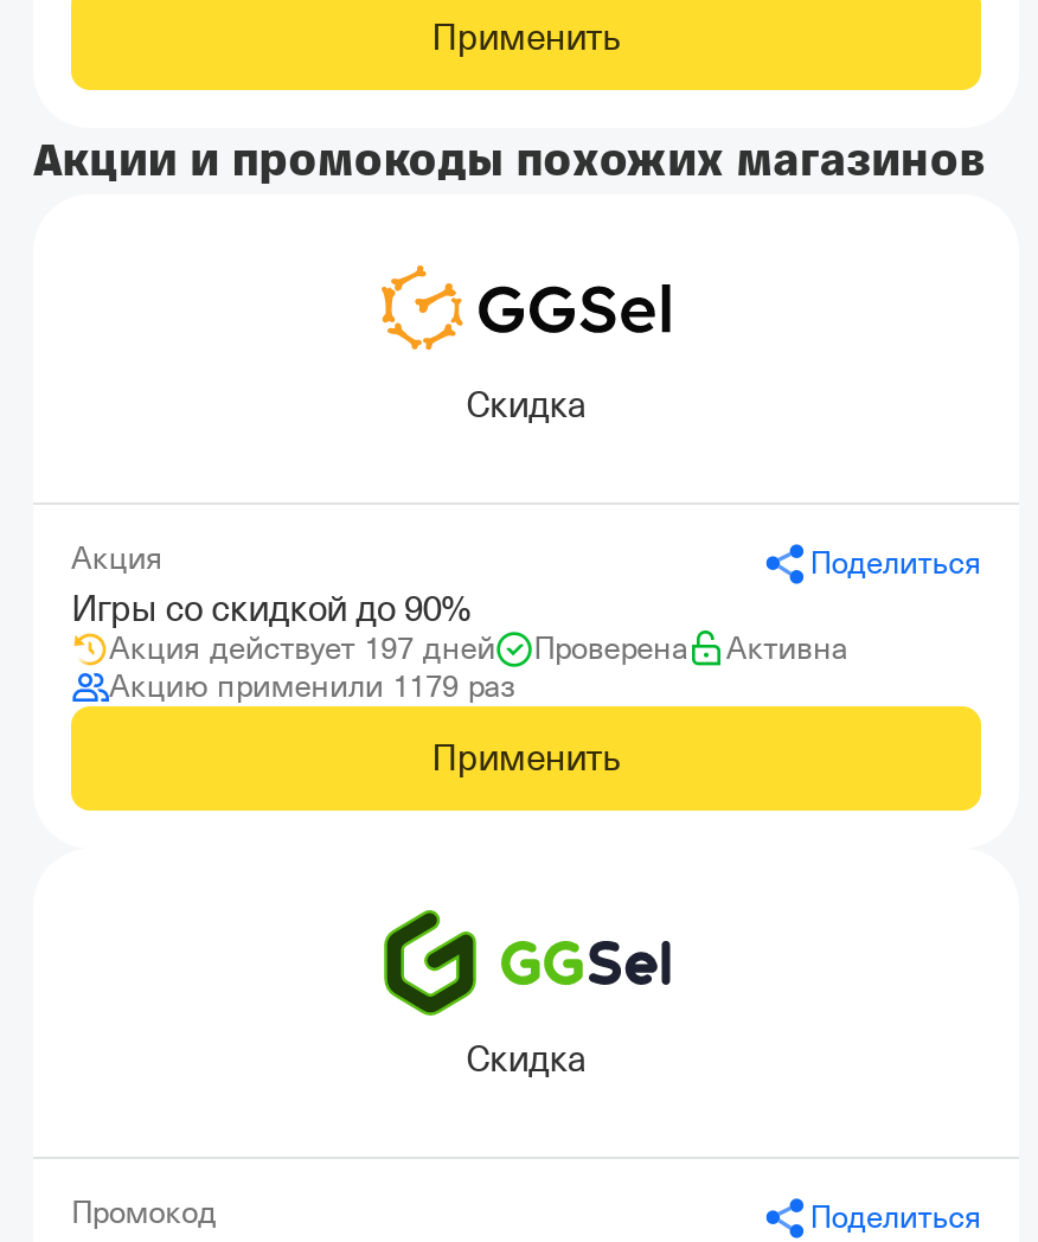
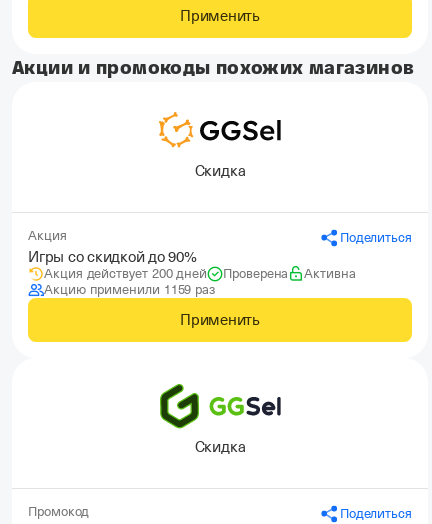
[109,630,496,666] Акция действует 197 дней -> [44,266,207,281] Акция действует 200 дней
[109,668,514,704] Акцию применили 1179 раз -> [44,282,215,297] Акцию применили 1159 раз

